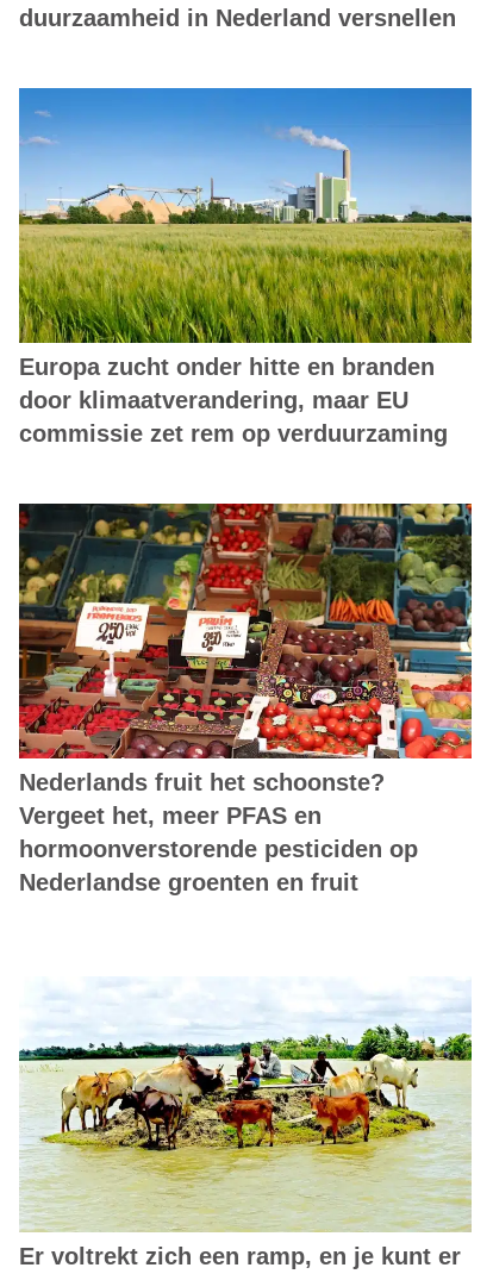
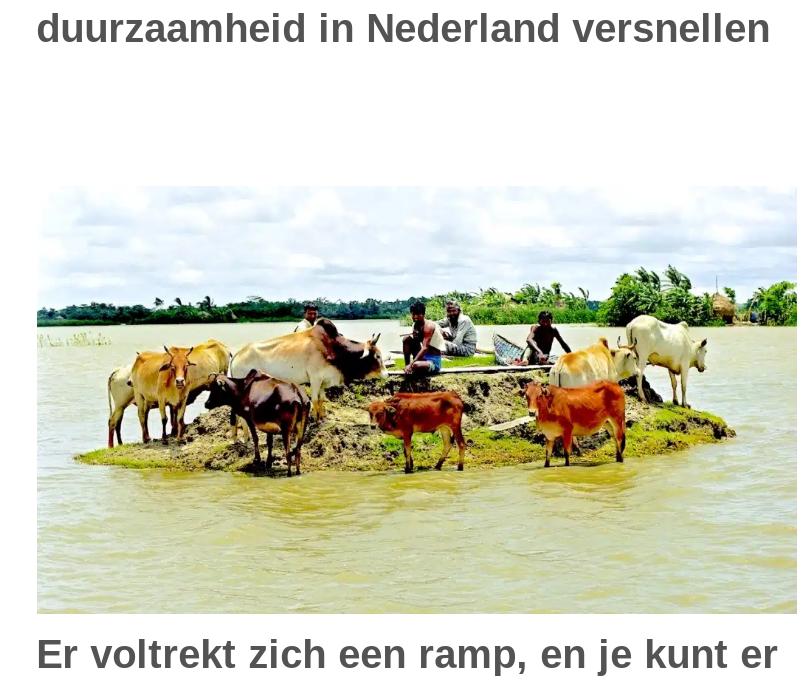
[18,87,473,446] [image] | Europa zucht onder hitte en branden | door klimaatverandering, maar EU | commissie zet rem op verduurzaming -> none
[18,502,473,896] [image] | Nederlands fruit het schoonste? | Vergeet het, meer PFAS en | hormoonverstorende pesticiden op | Nederlandse groenten en fruit -> none

